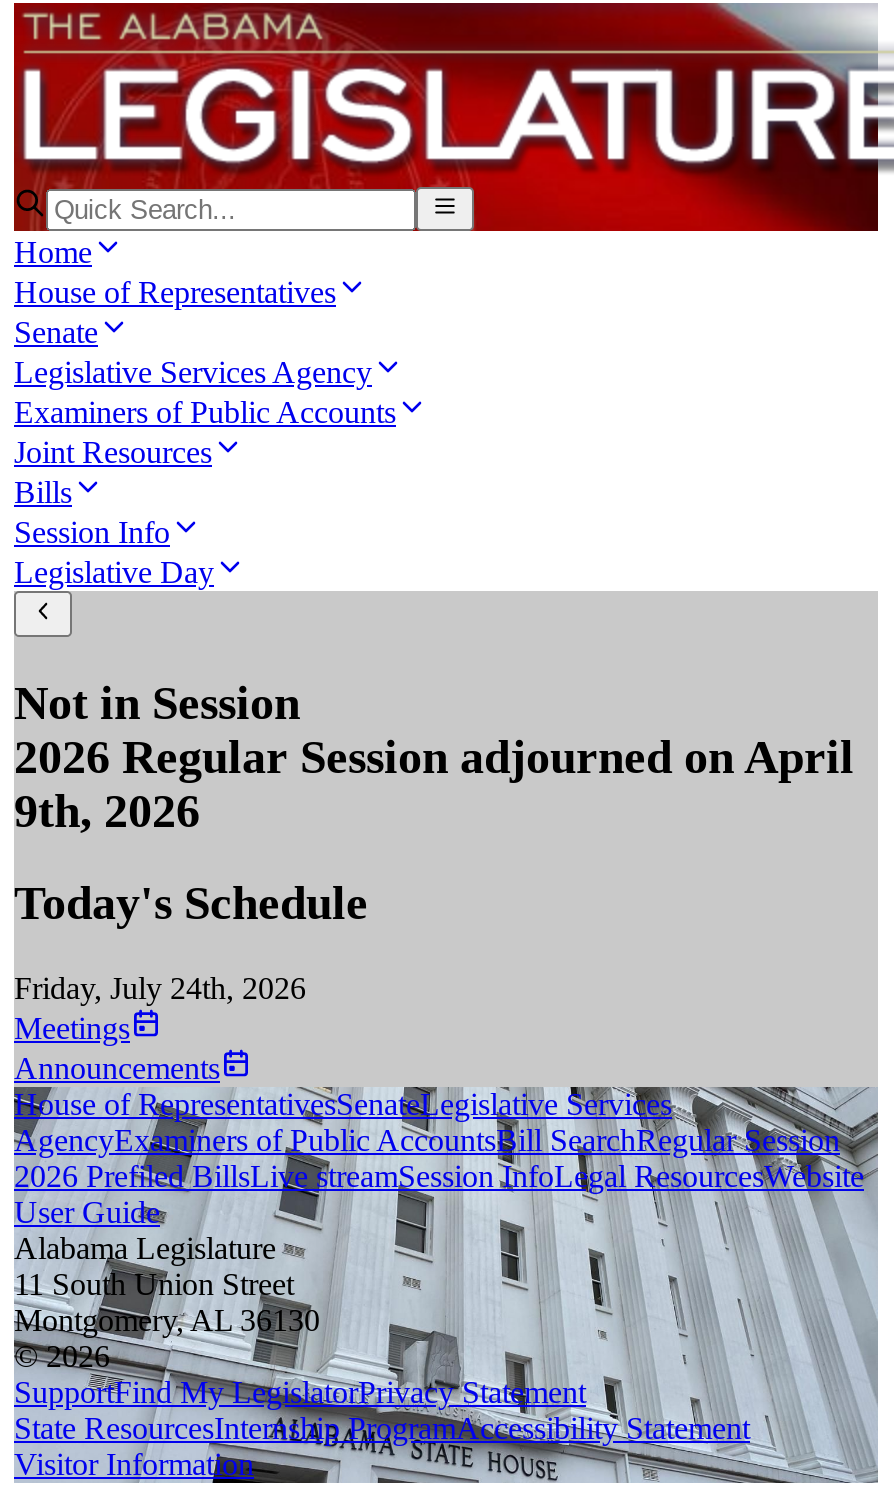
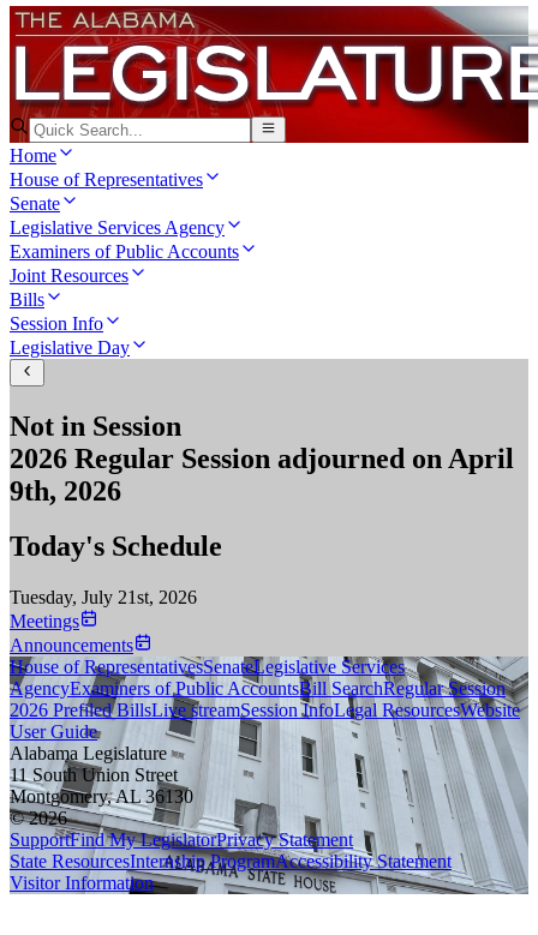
[14,972,306,1006] Friday, July 24th, 2026 -> [10,587,197,608] Tuesday, July 21st, 2026

